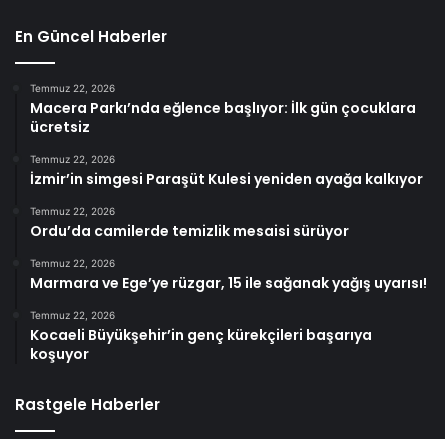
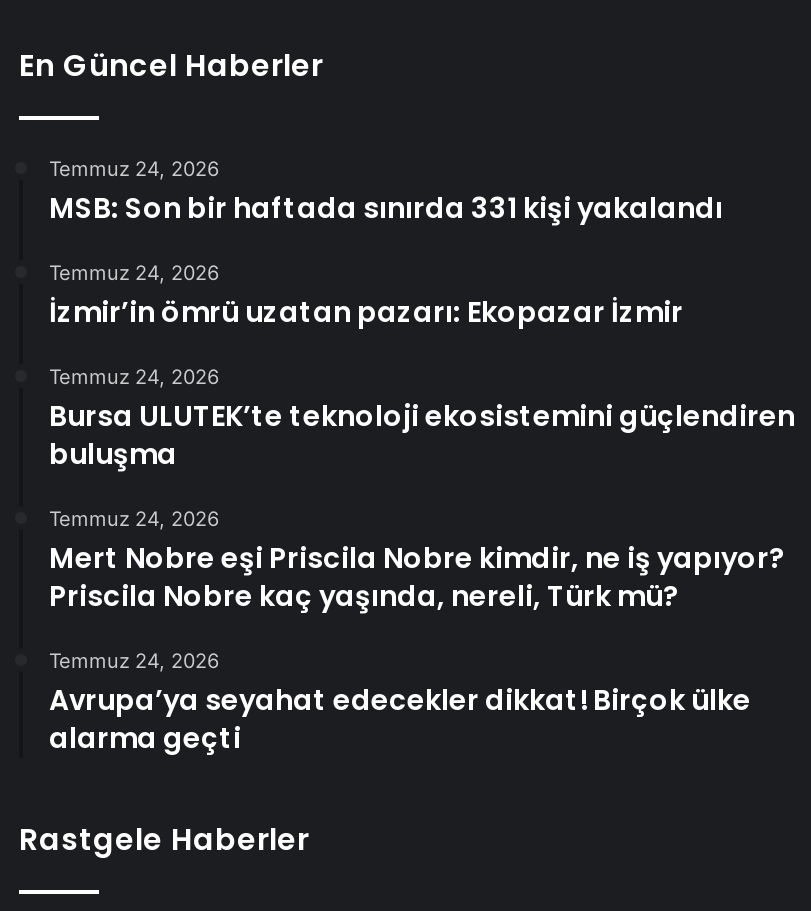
[30,82,416,137] Temmuz 22, 2026 | Macera Parkı’nda eğlence başlıyor: İlk gün çocuklara | ücretsiz -> [49,156,723,228] Temmuz 24, 2026 | MSB: Son bir haftada sınırda 331 kişi yakalandı
[30,153,423,189] Temmuz 22, 2026 | İzmir’in simgesi Paraşüt Kulesi yeniden ayağa kalkıyor -> [49,260,683,332] Temmuz 24, 2026 | İzmir’in ömrü uzatan pazarı: Ekopazar İzmir
[30,205,352,241] Temmuz 22, 2026 | Ordu’da camilerde temizlik mesaisi sürüyor -> [49,364,795,474] Temmuz 24, 2026 | Bursa ULUTEK’te teknoloji ekosistemini güçlendiren | buluşma
[30,257,427,293] Temmuz 22, 2026 | Marmara ve Ege’ye rüzgar, 15 ile sağanak yağış uyarısı! -> [49,506,785,616] Temmuz 24, 2026 | Mert Nobre eşi Priscila Nobre kimdir, ne iş yapıyor? | Priscila Nobre kaç yaşında, nereli, Türk mü?
[30,309,372,364] Temmuz 22, 2026 | Kocaeli Büyükşehir’in genç kürekçileri başarıya | koşuyor -> [49,648,751,758] Temmuz 24, 2026 | Avrupa’ya seyahat edecekler dikkat! Birçok ülke | alarma geçti

